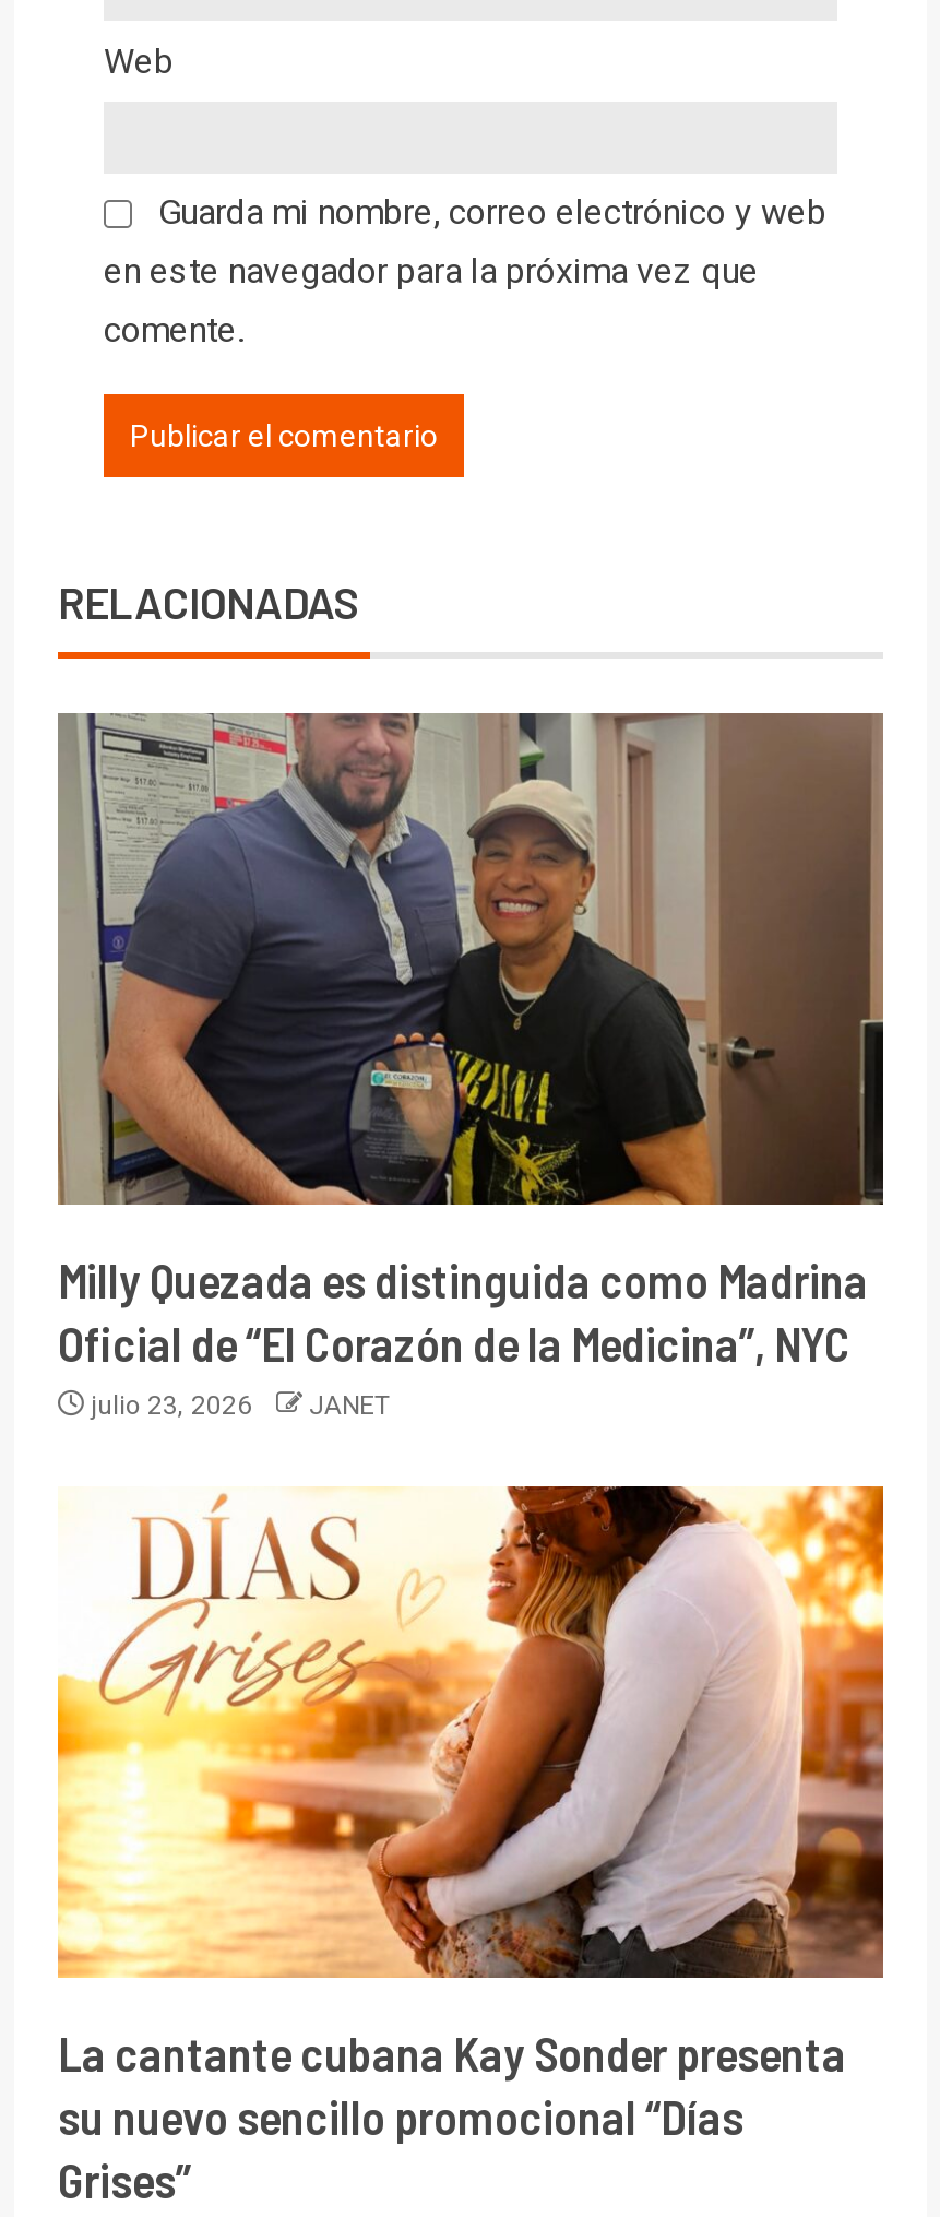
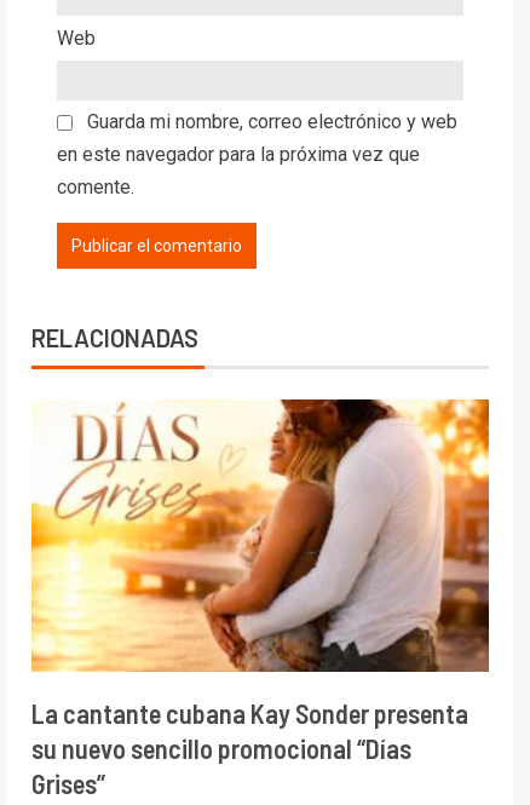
[56,711,885,1421] [image] | Milly Quezada es distinguida como Madrina | Oficial de “El Corazón de la Medicina”, NYC | julio 23, 2026 | JANET -> none

